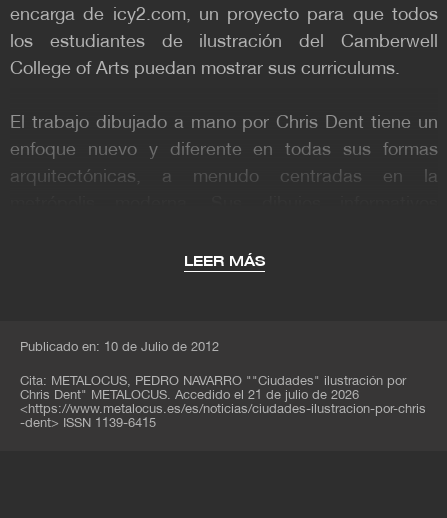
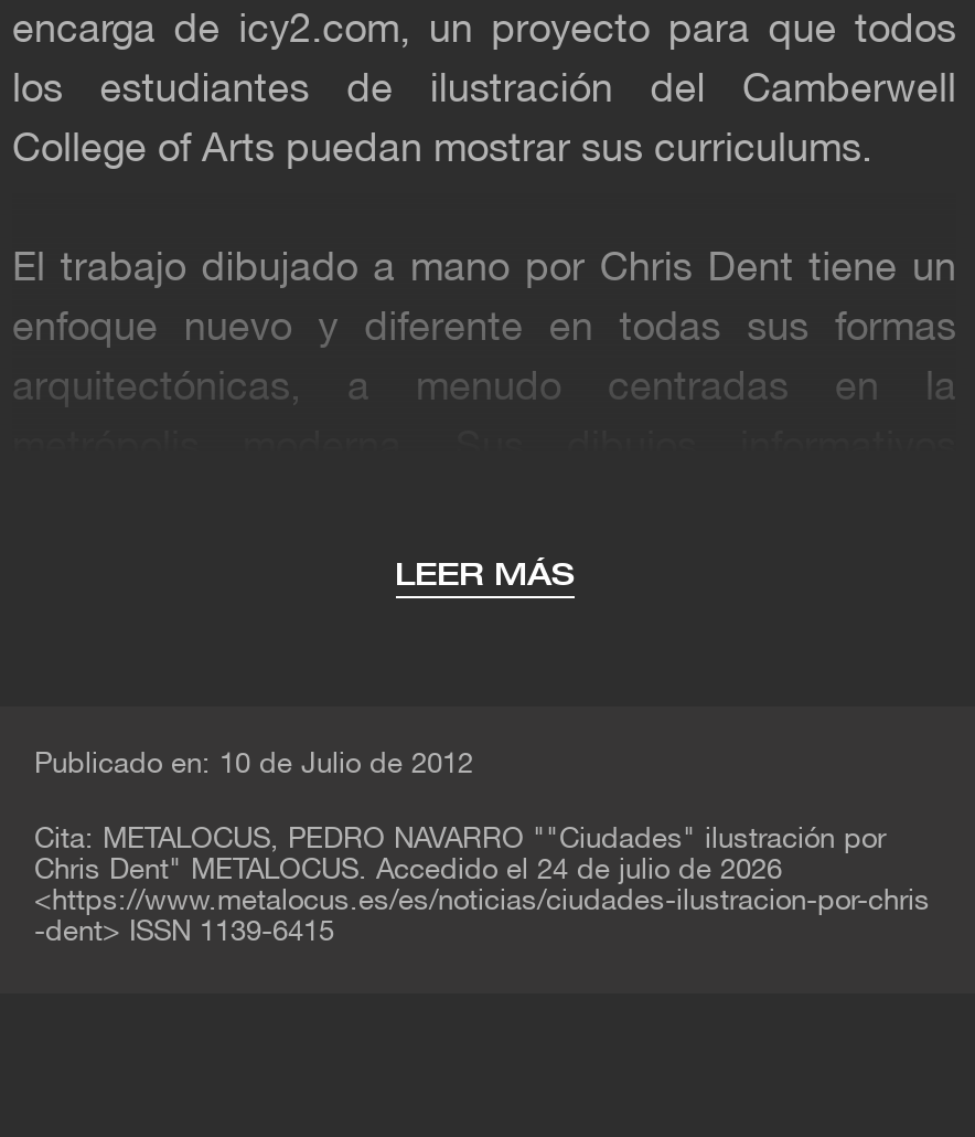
[20,390,359,402] Chris Dent" METALOCUS. Accedido el 21 de julio de 2026 -> [34,859,782,886] Chris Dent" METALOCUS. Accedido el 24 de julio de 2026

